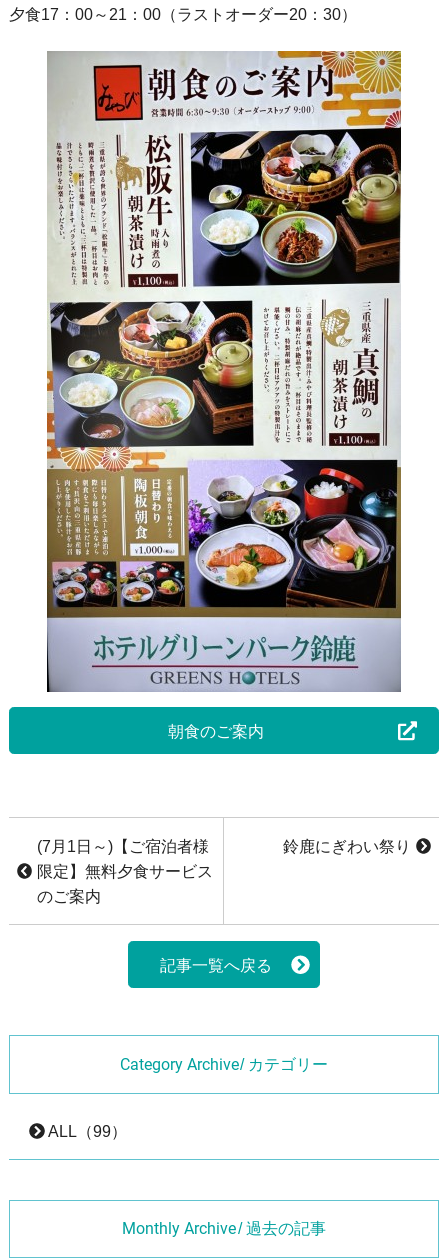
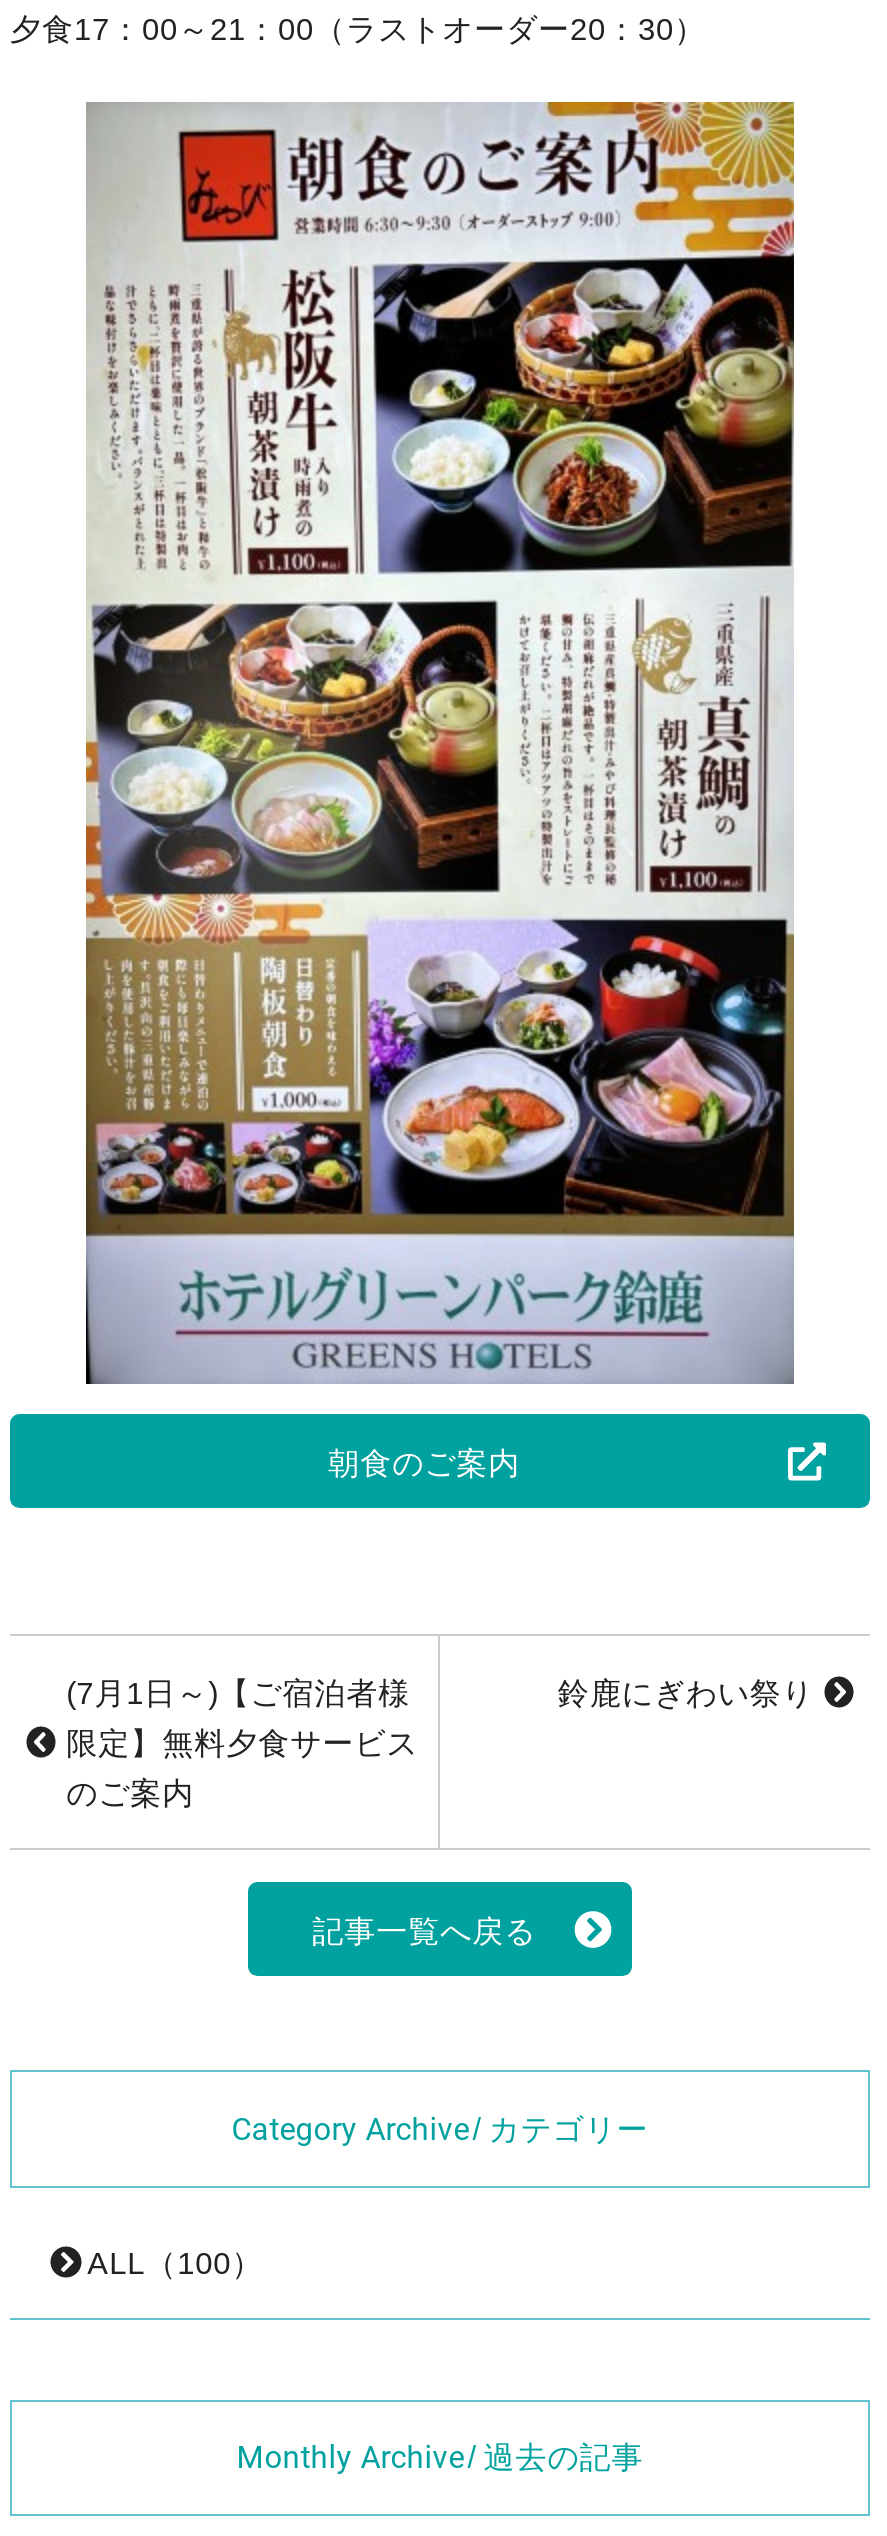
[45,1123,127,1140] ALL（99） -> [81,2245,263,2279] ALL（100）

